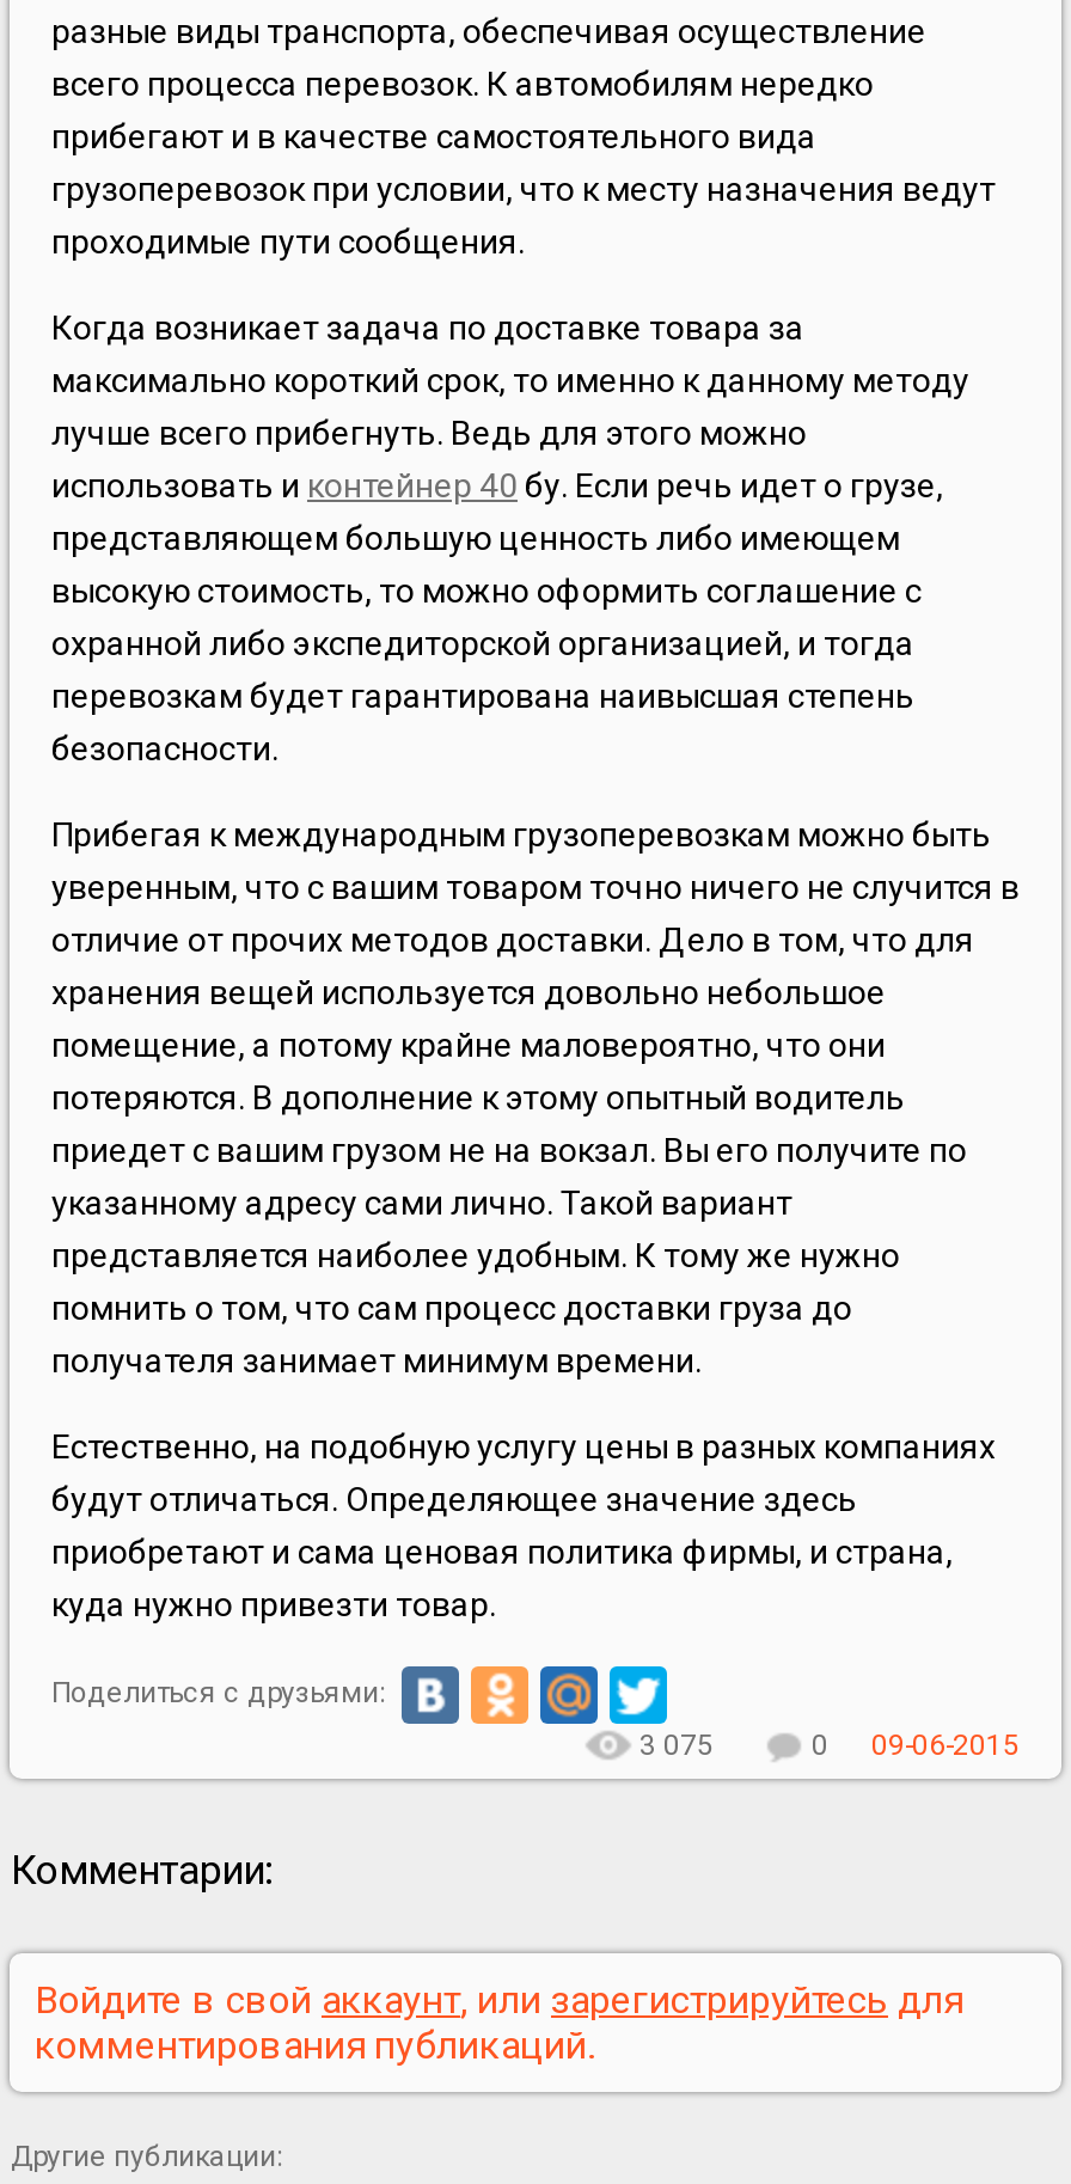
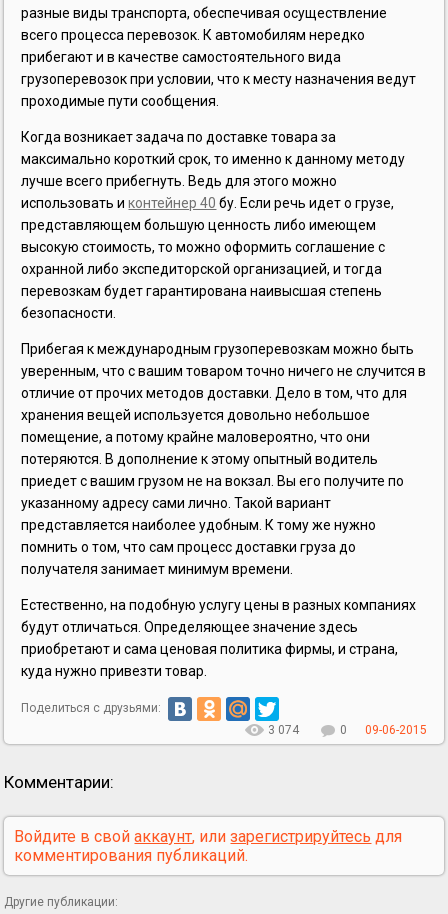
[632,1728,721,1762] 3 075 -> [264,723,301,737] 3 074

